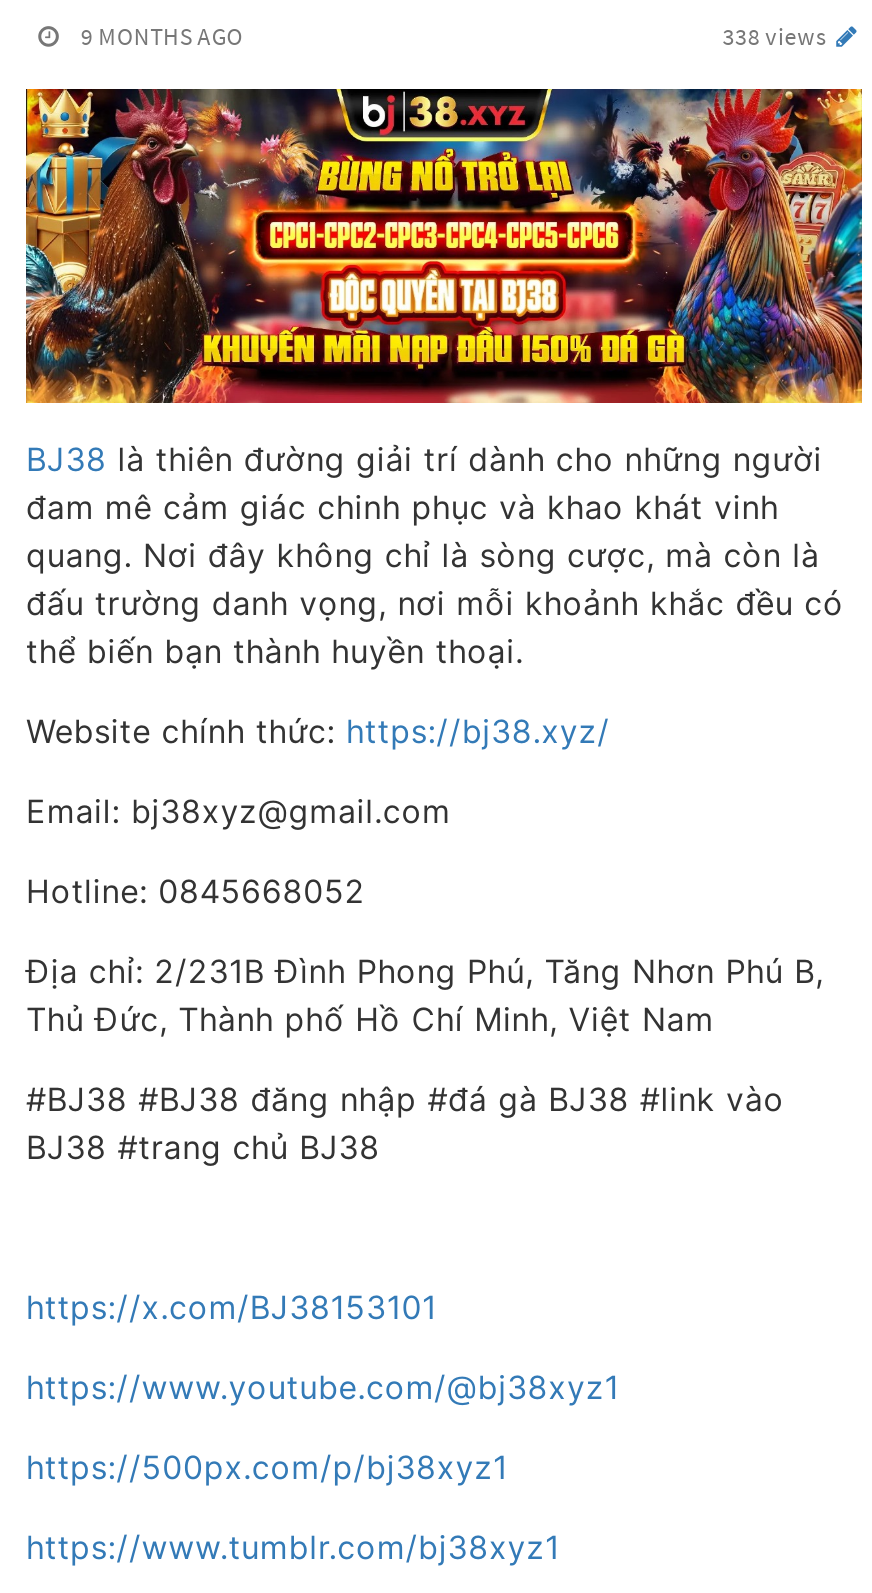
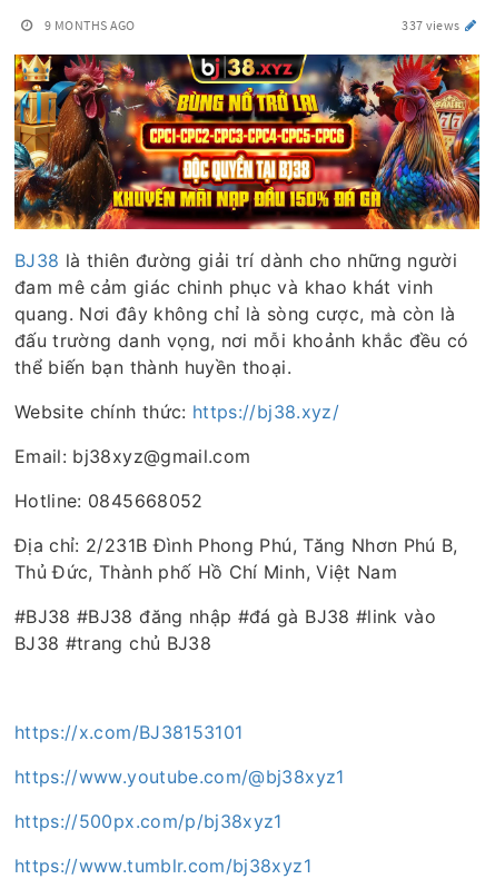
[722,21,831,51] 338 views -> [402,17,462,33] 337 views

